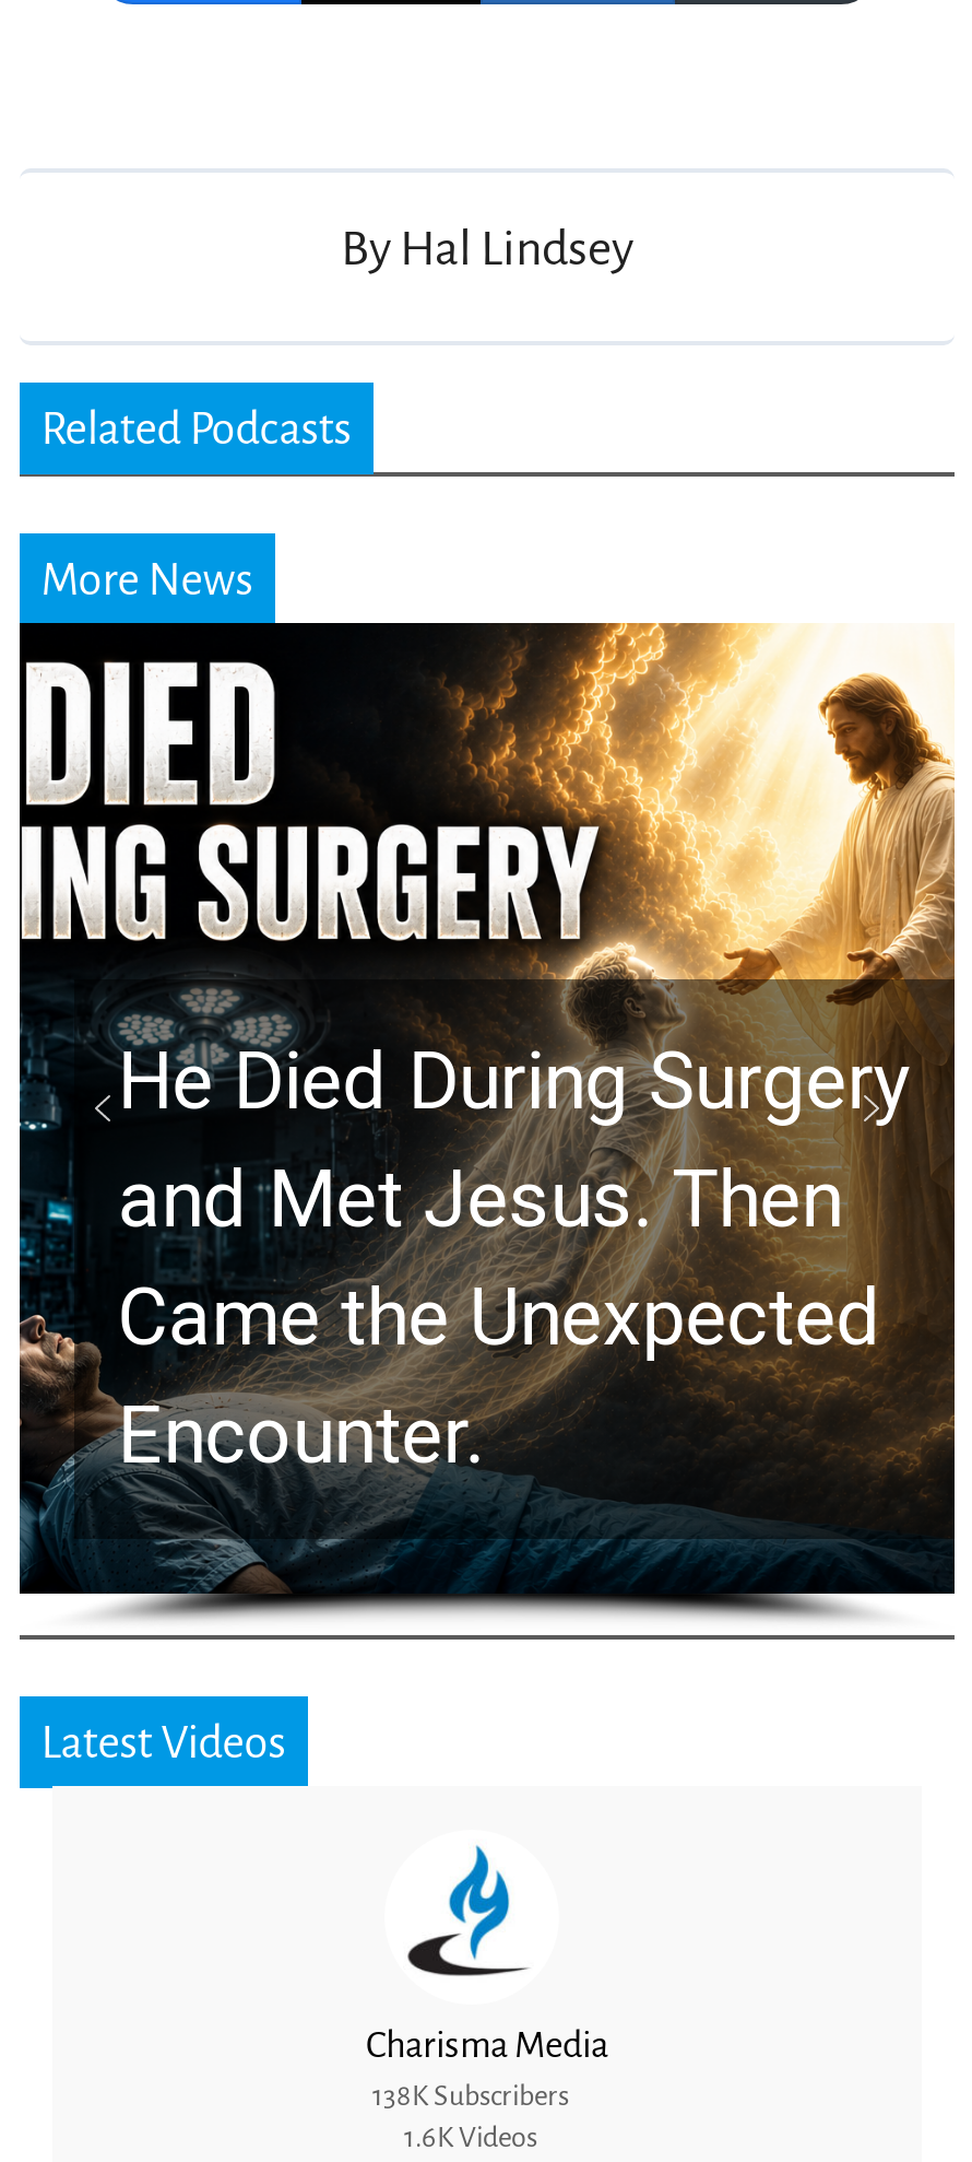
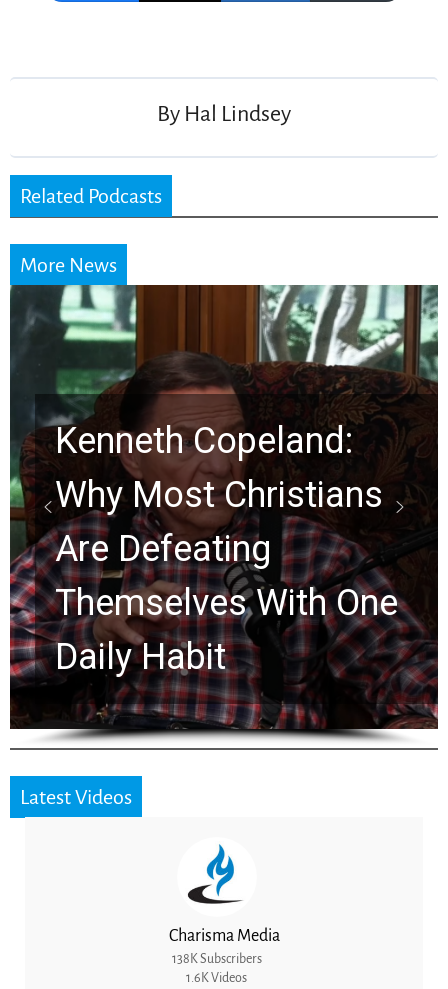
[17,621,957,1594] [image] | He Died During Surgery | and Met Jesus. Then | Came the Unexpected | Encounter. -> [9,284,439,729] [image] | Kenneth Copeland: | Why Most Christians | Are Defeating | Themselves With One | Daily Habit

